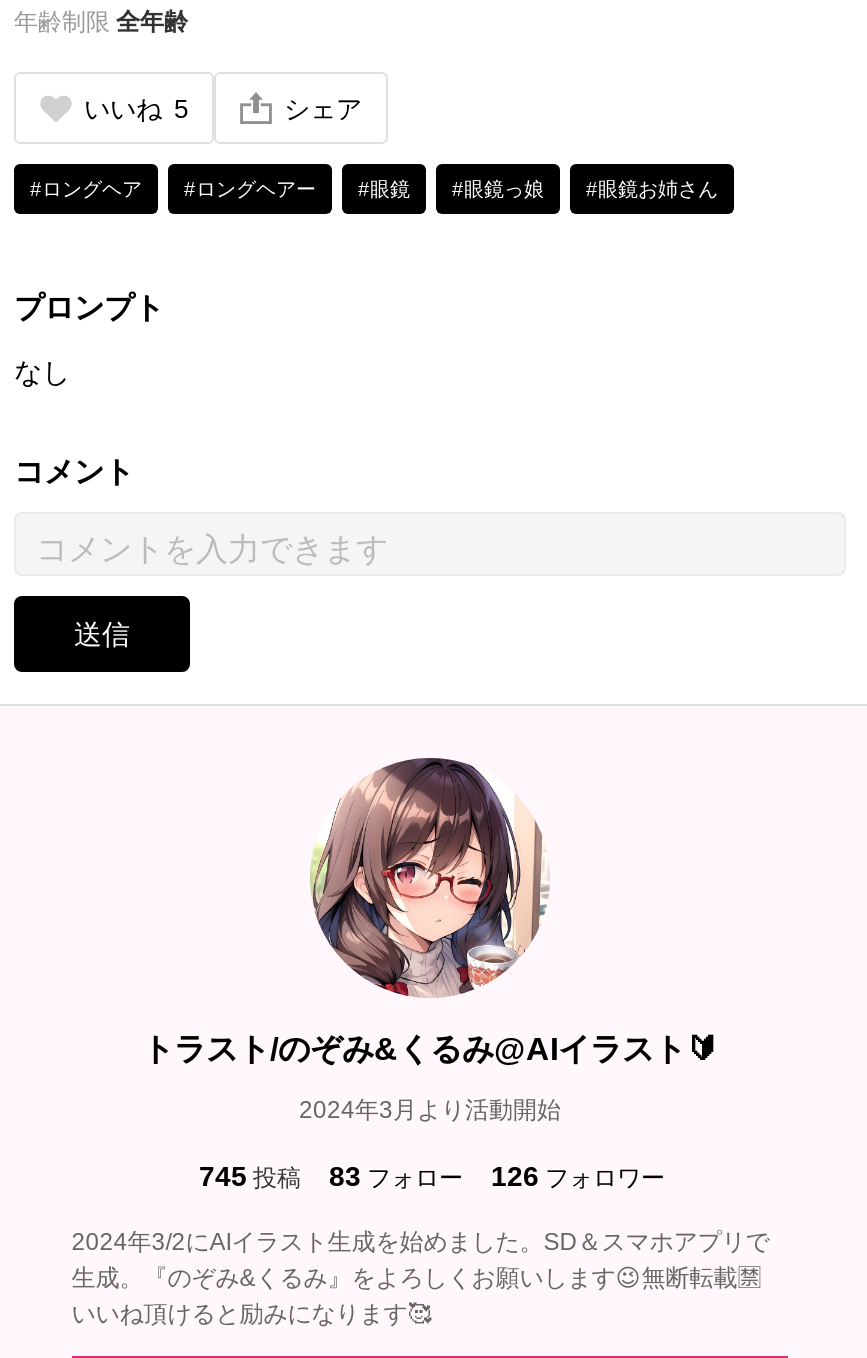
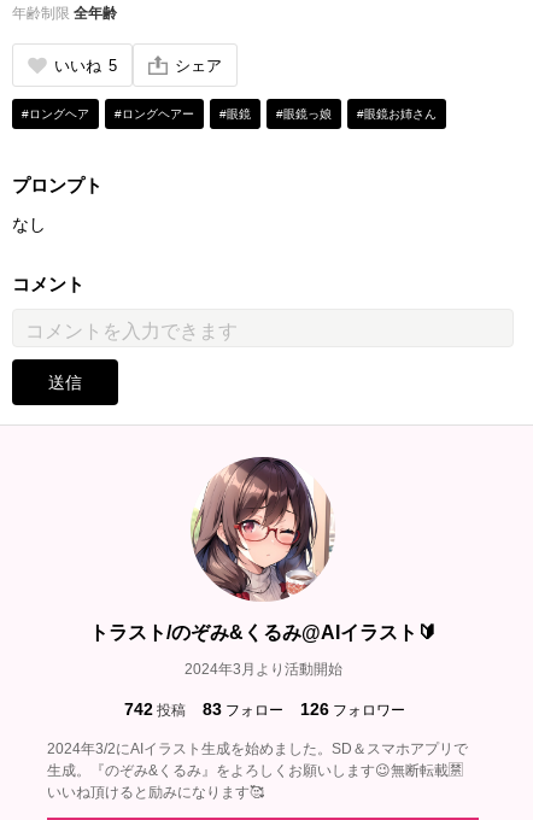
[199,1161,665,1193] 745 投稿 83 フォロー 126 フォロワー -> [124,700,405,719] 742 投稿 83 フォロー 126 フォロワー

